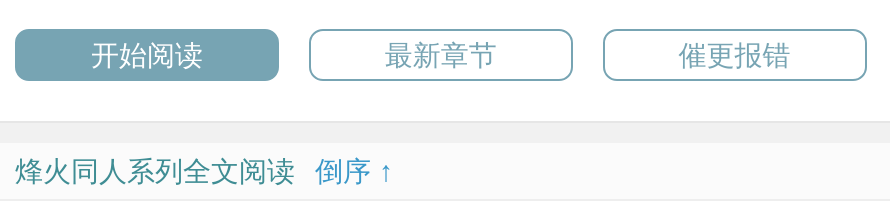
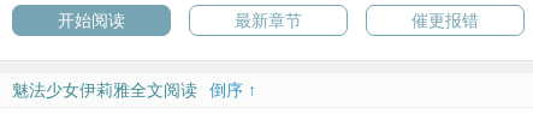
[15,156,295,188] 烽火同人系列全文阅读 -> [12,81,197,100] 魅法少女伊莉雅全文阅读

